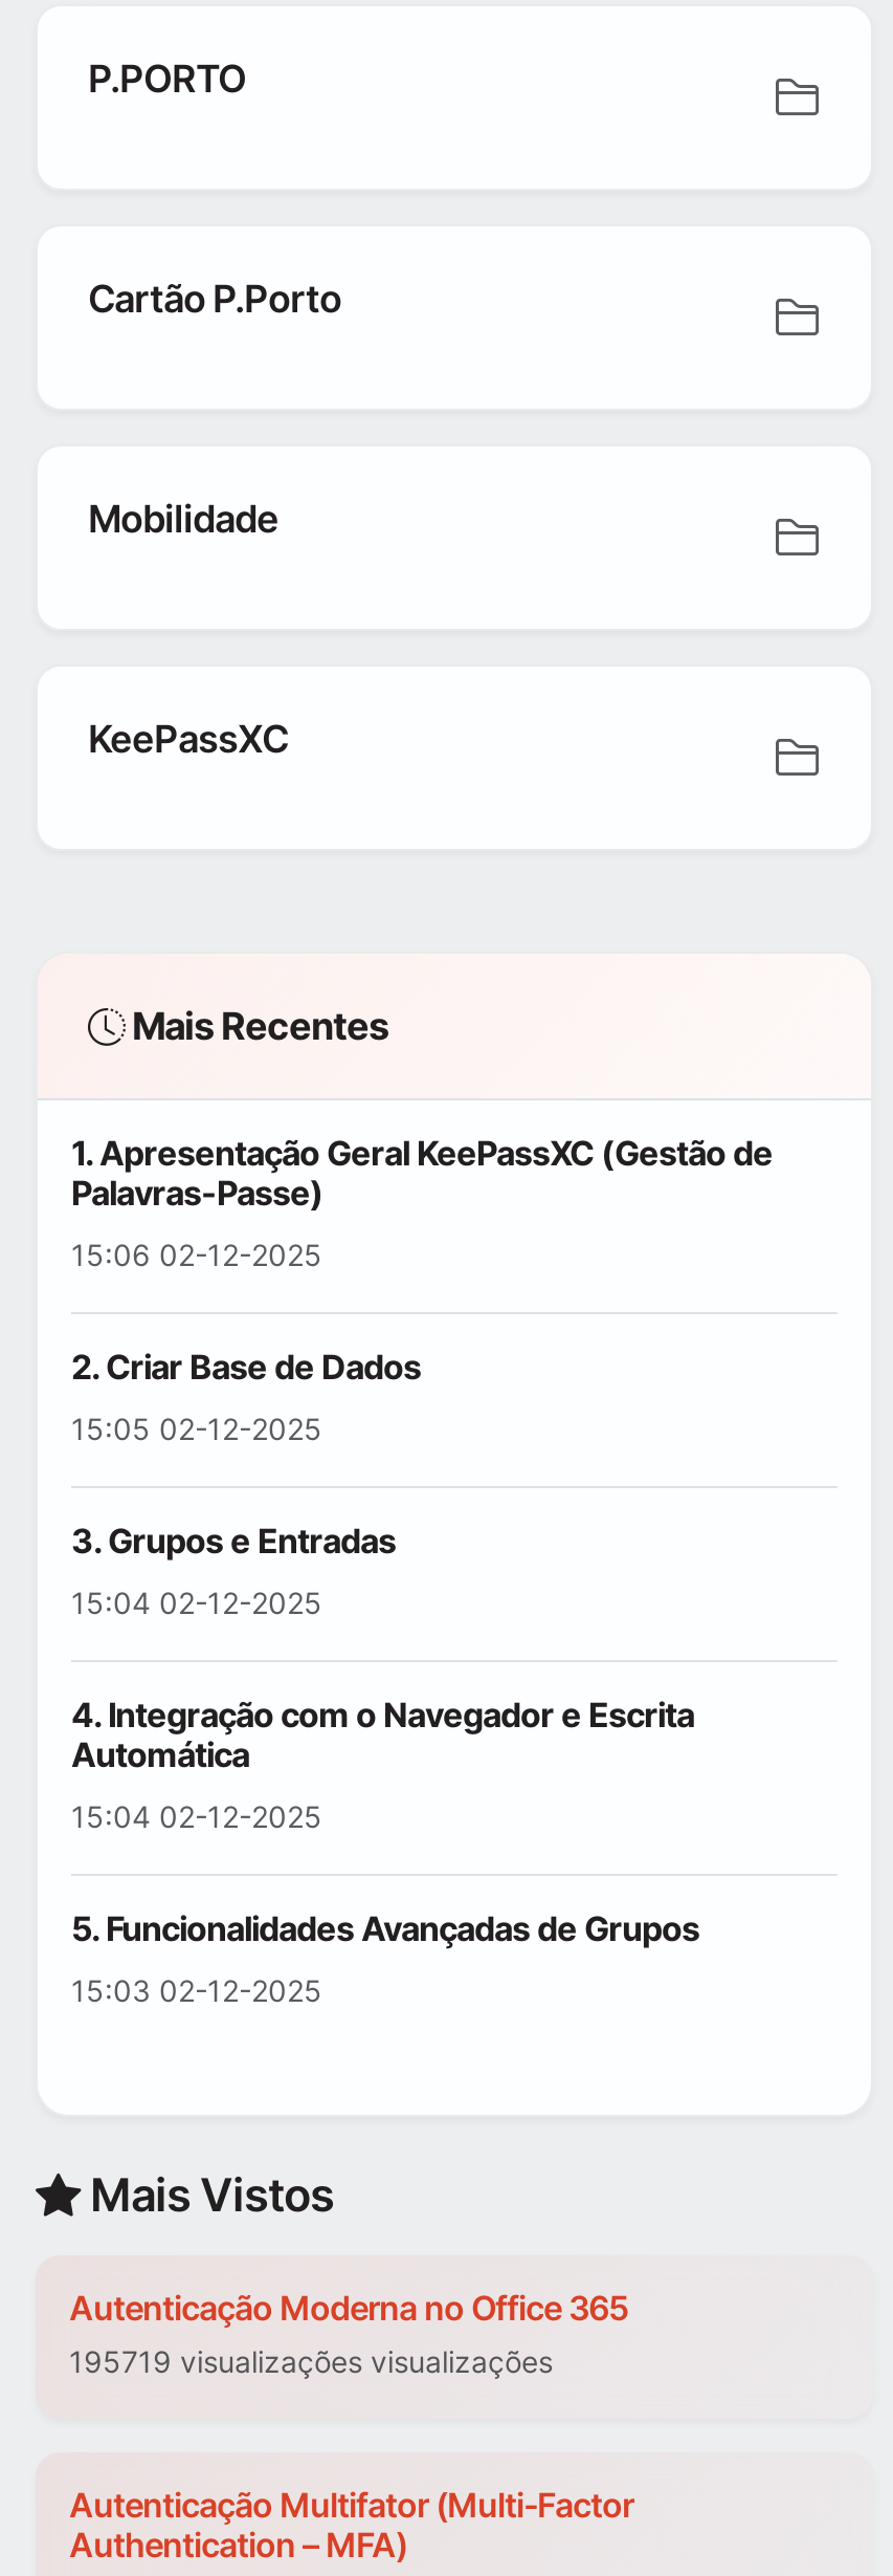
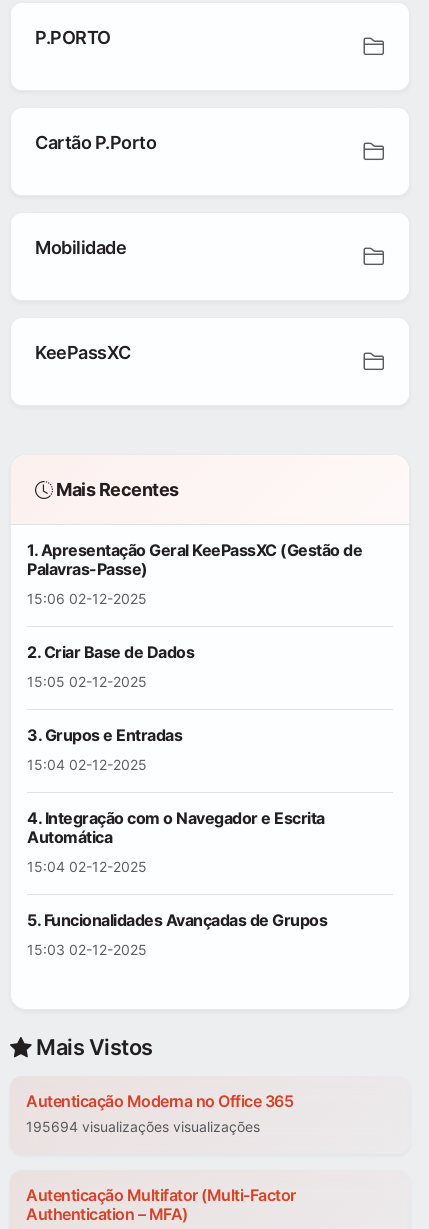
[69,2344,553,2380] 195719 visualizações visualizações -> [26,1118,260,1135] 195694 visualizações visualizações

